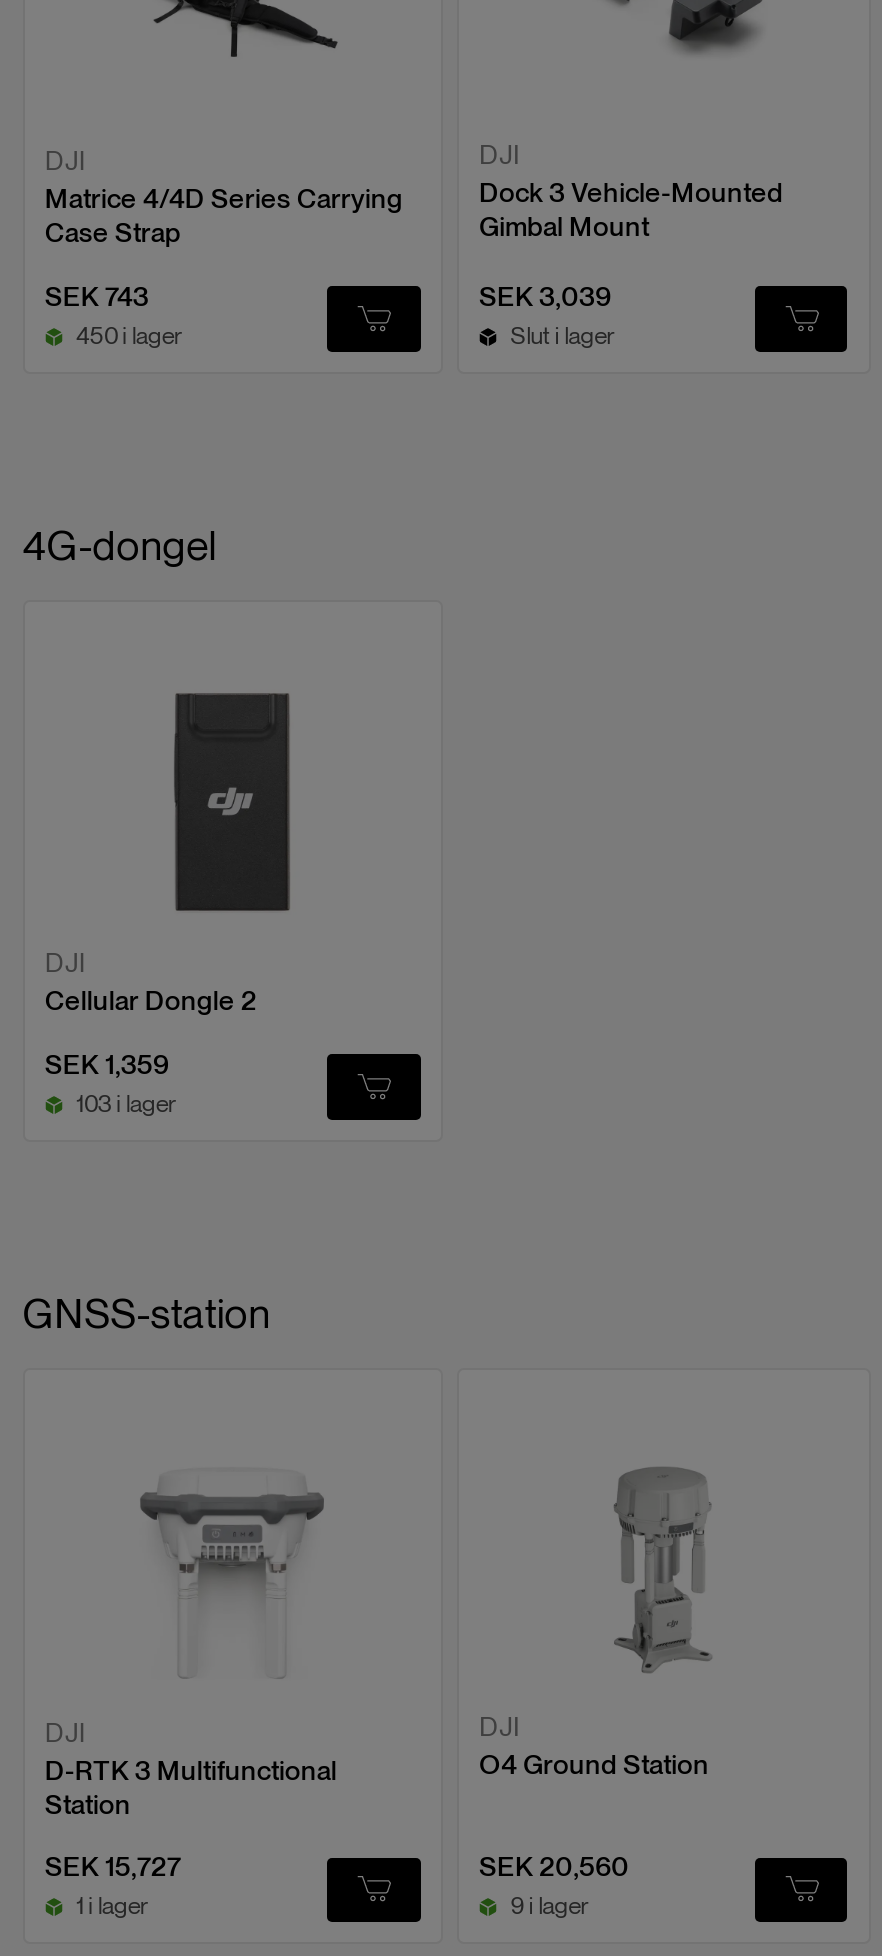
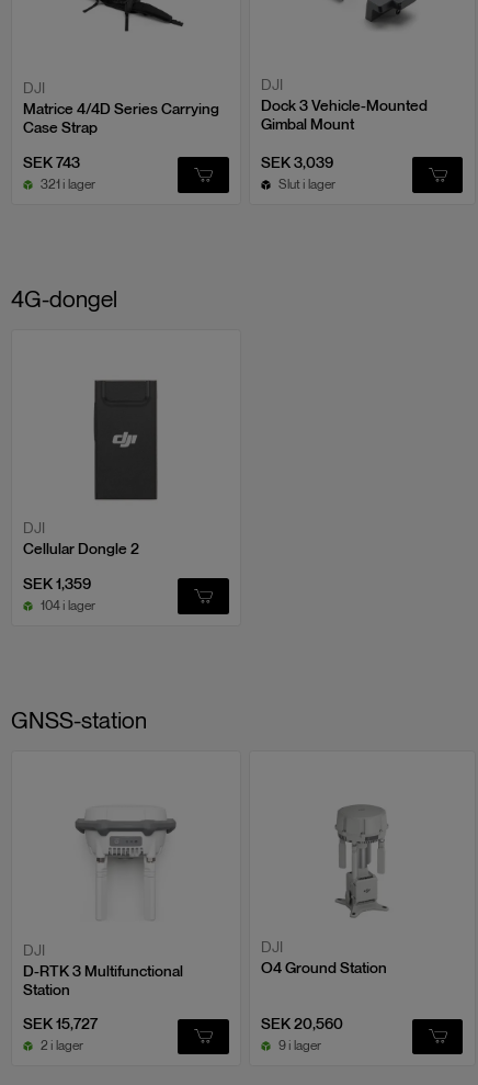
[76,319,182,349] 450 i lager -> [40,175,95,192] 321 i lager
[76,1088,176,1118] 103 i lager -> [40,597,95,613] 104 i lager
[76,1890,148,1920] 1 i lager -> [40,1037,83,1053] 2 i lager

